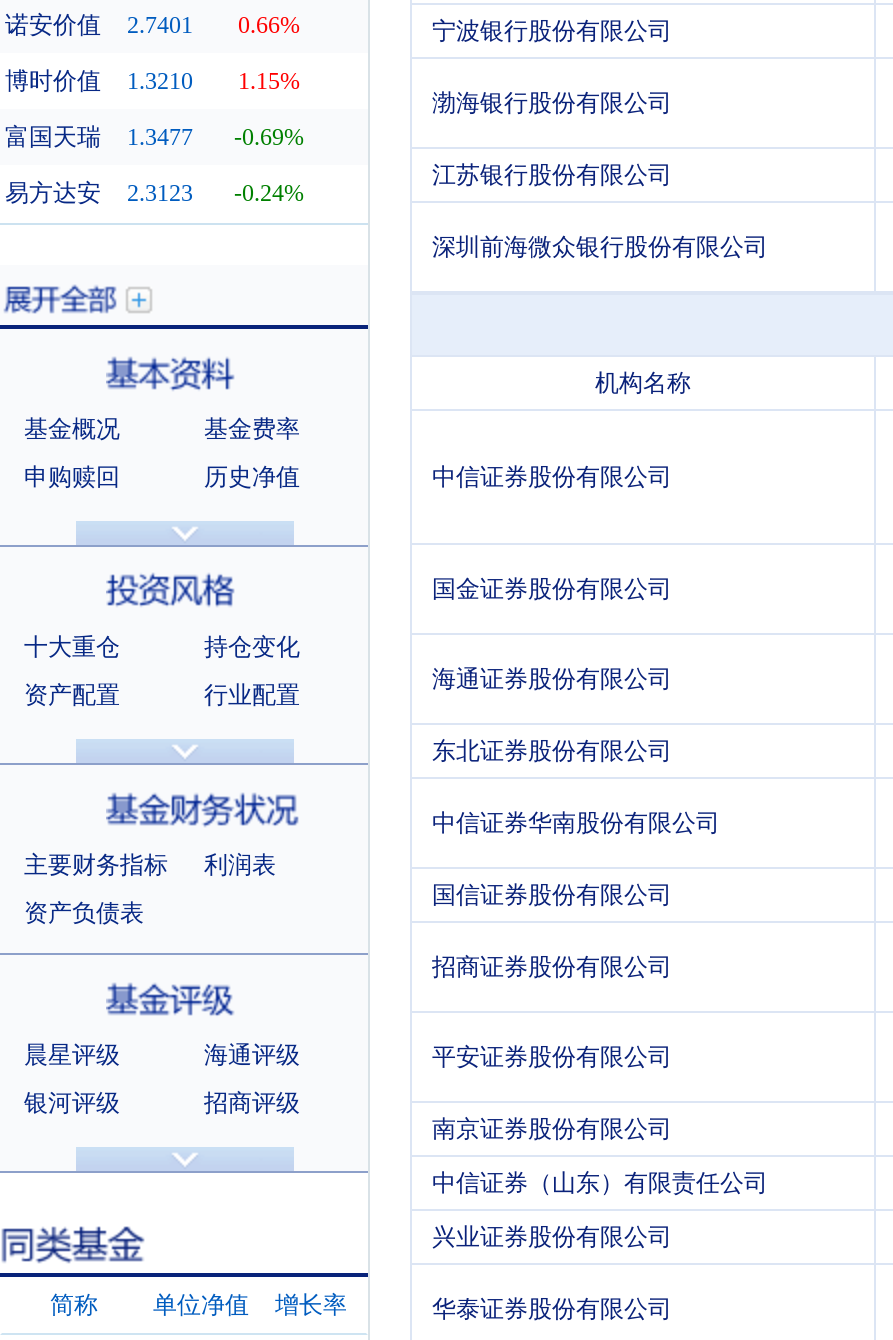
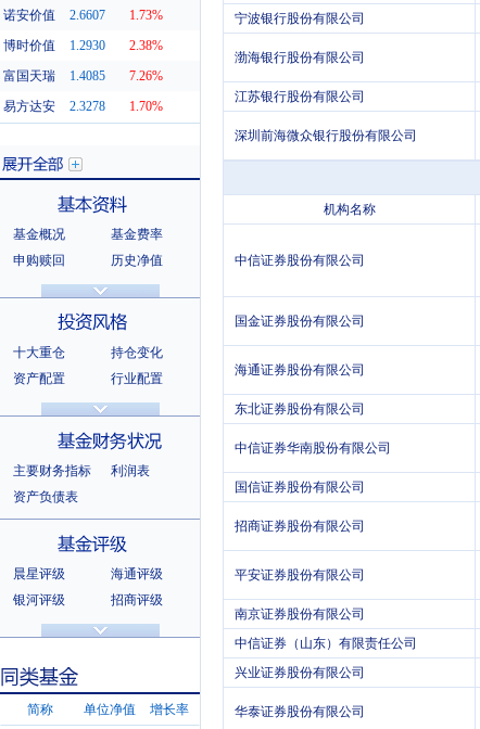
[127,11,193,39] 2.7401 -> [69,8,105,23] 2.6607
[238,11,300,39] 0.66% -> [129,8,163,23] 1.73%
[127,67,193,95] 1.3210 -> [69,38,105,53] 1.2930
[238,67,300,95] 1.15% -> [129,38,163,53] 2.38%
[127,123,193,151] 1.3477 -> [69,68,105,84] 1.4085
[234,123,304,151] -0.69% -> [129,68,163,84] 7.26%
[127,179,193,207] 2.3123 -> [69,99,105,114] 2.3278
[234,179,304,207] -0.24% -> [129,99,163,114] 1.70%

